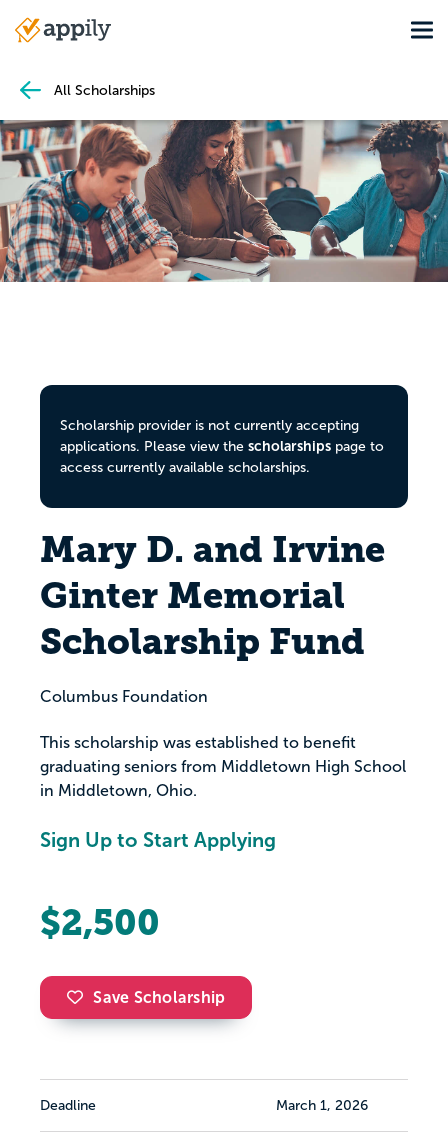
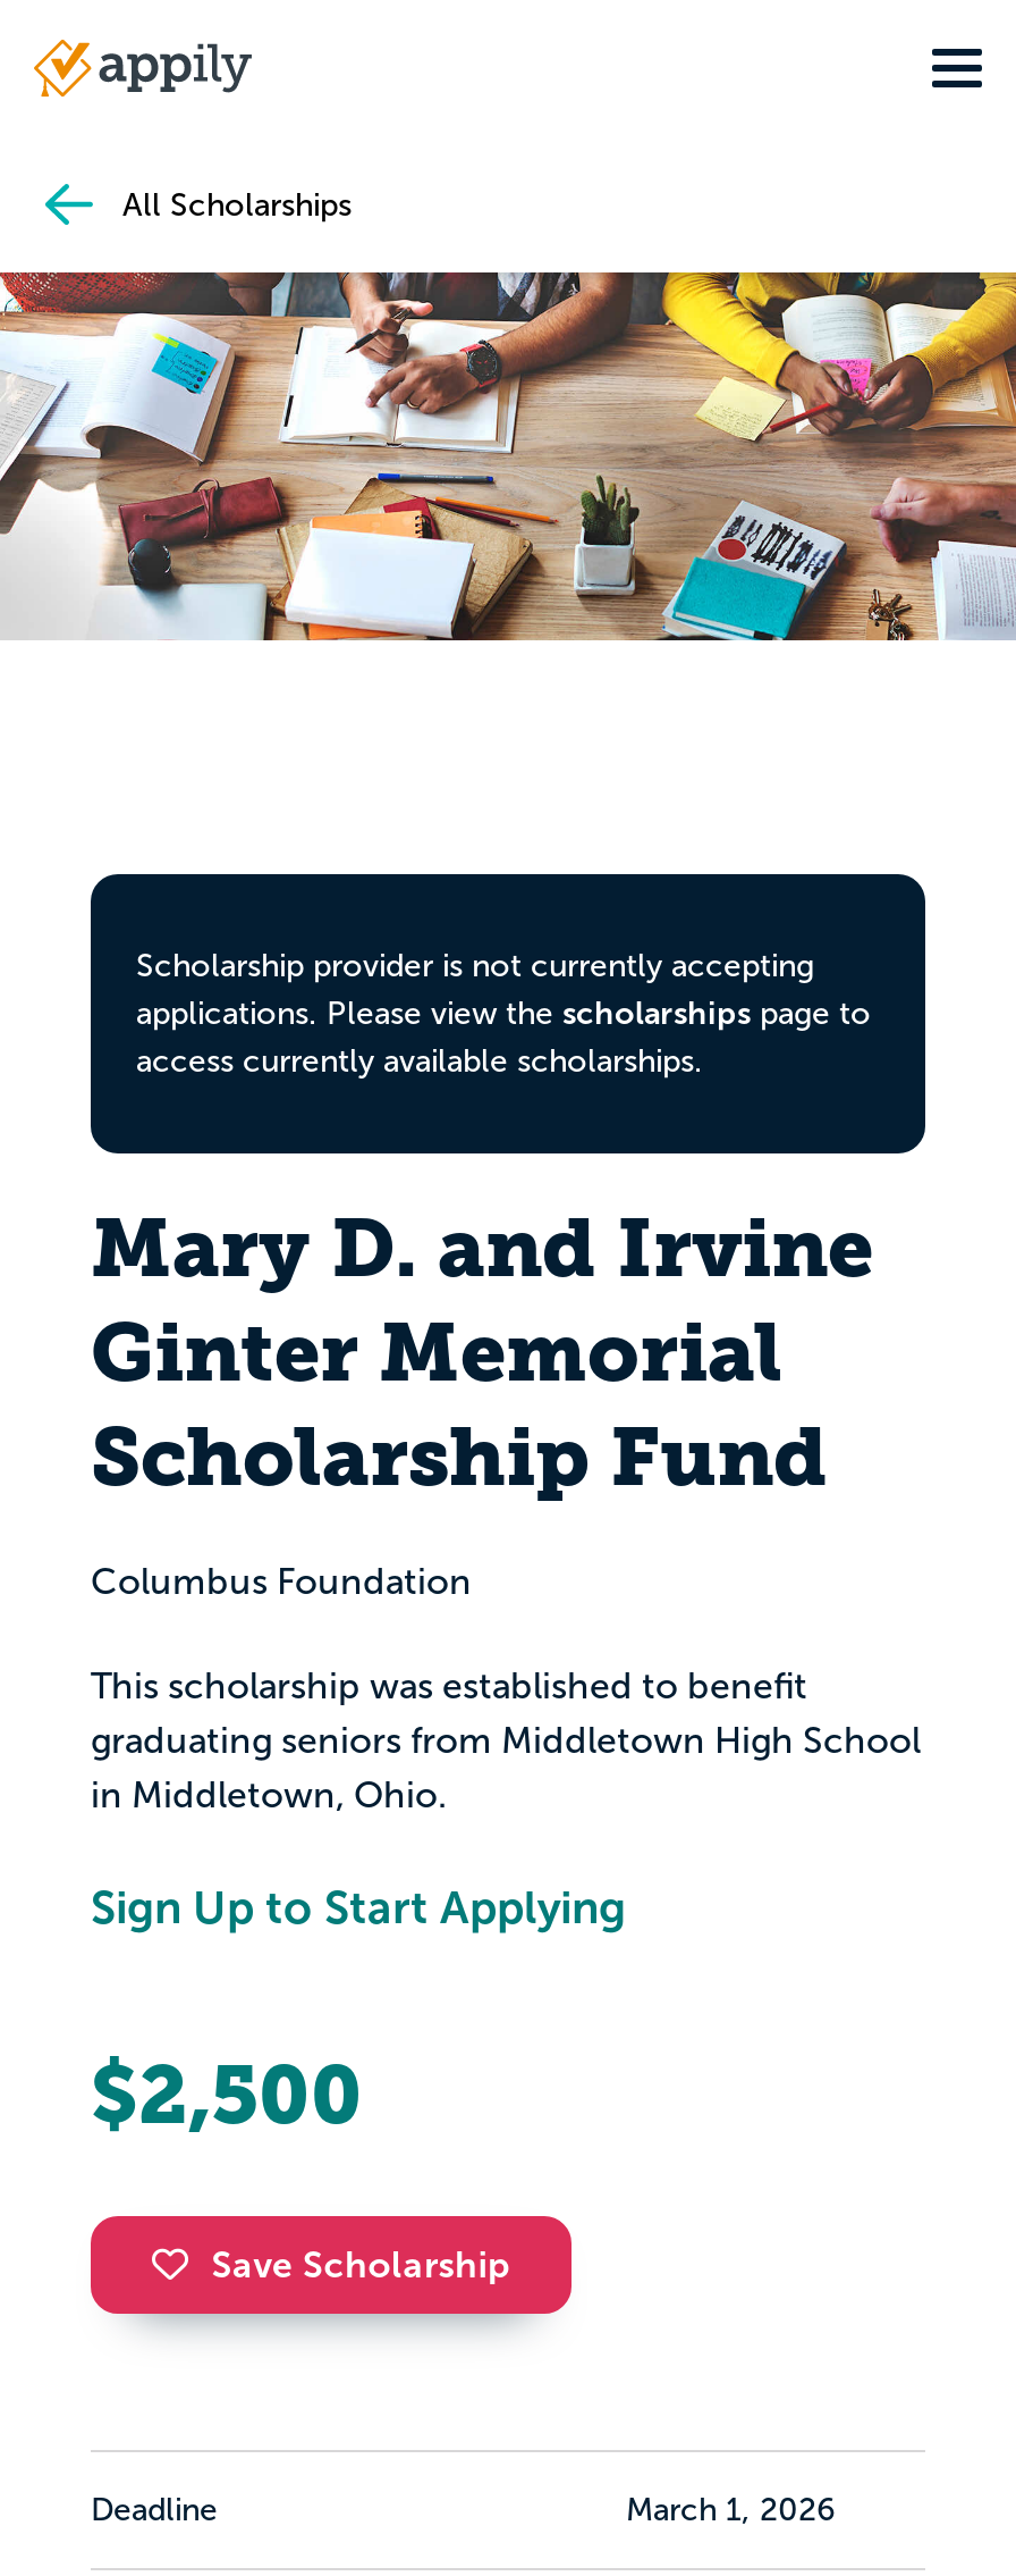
[3,119,445,283] [image] -> [7,270,1009,643] [image]

